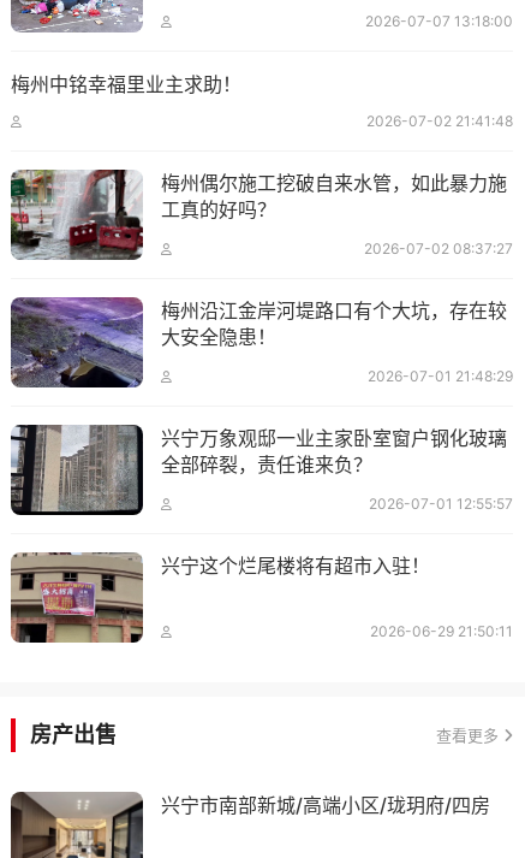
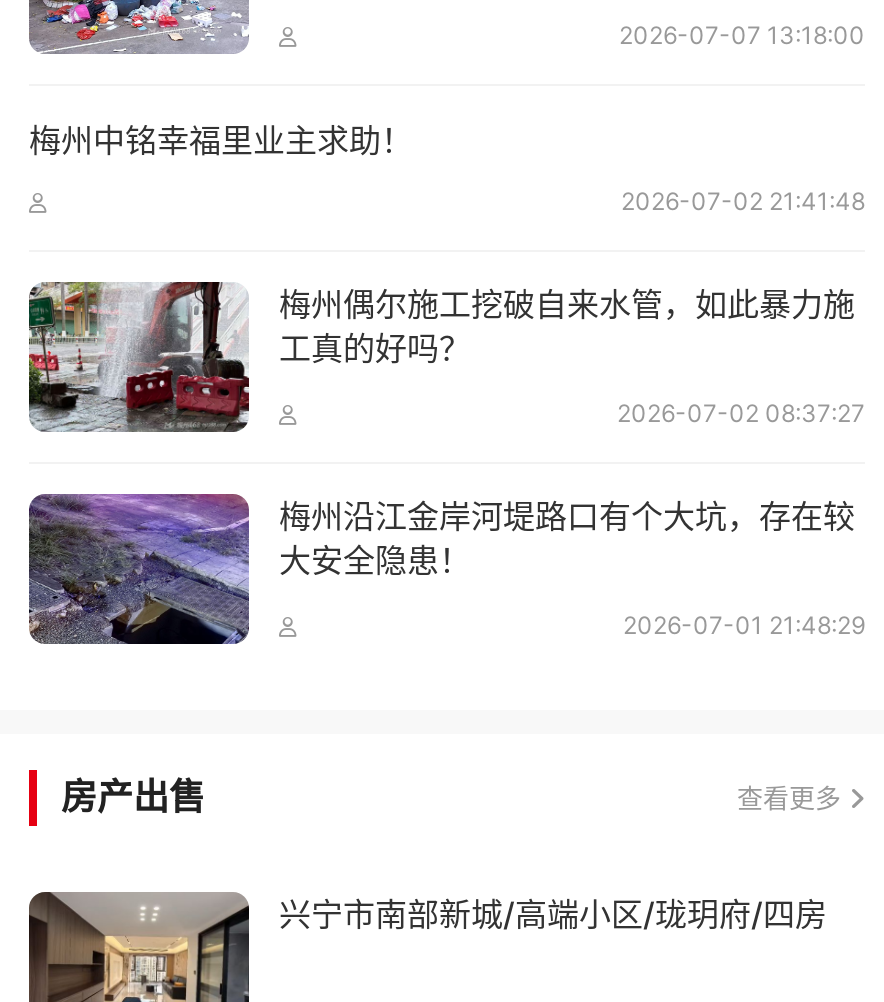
[11,424,513,640] [image] | 兴宁万象观邸一业主家卧室窗户钢化玻璃 | 全部碎裂，责任谁来负？ | 2026-07-01 12:55:57 | 兴宁这个烂尾楼将有超市入驻！ | 2026-06-29 21:50:11 -> none
[11,551,143,644] [image] -> none

